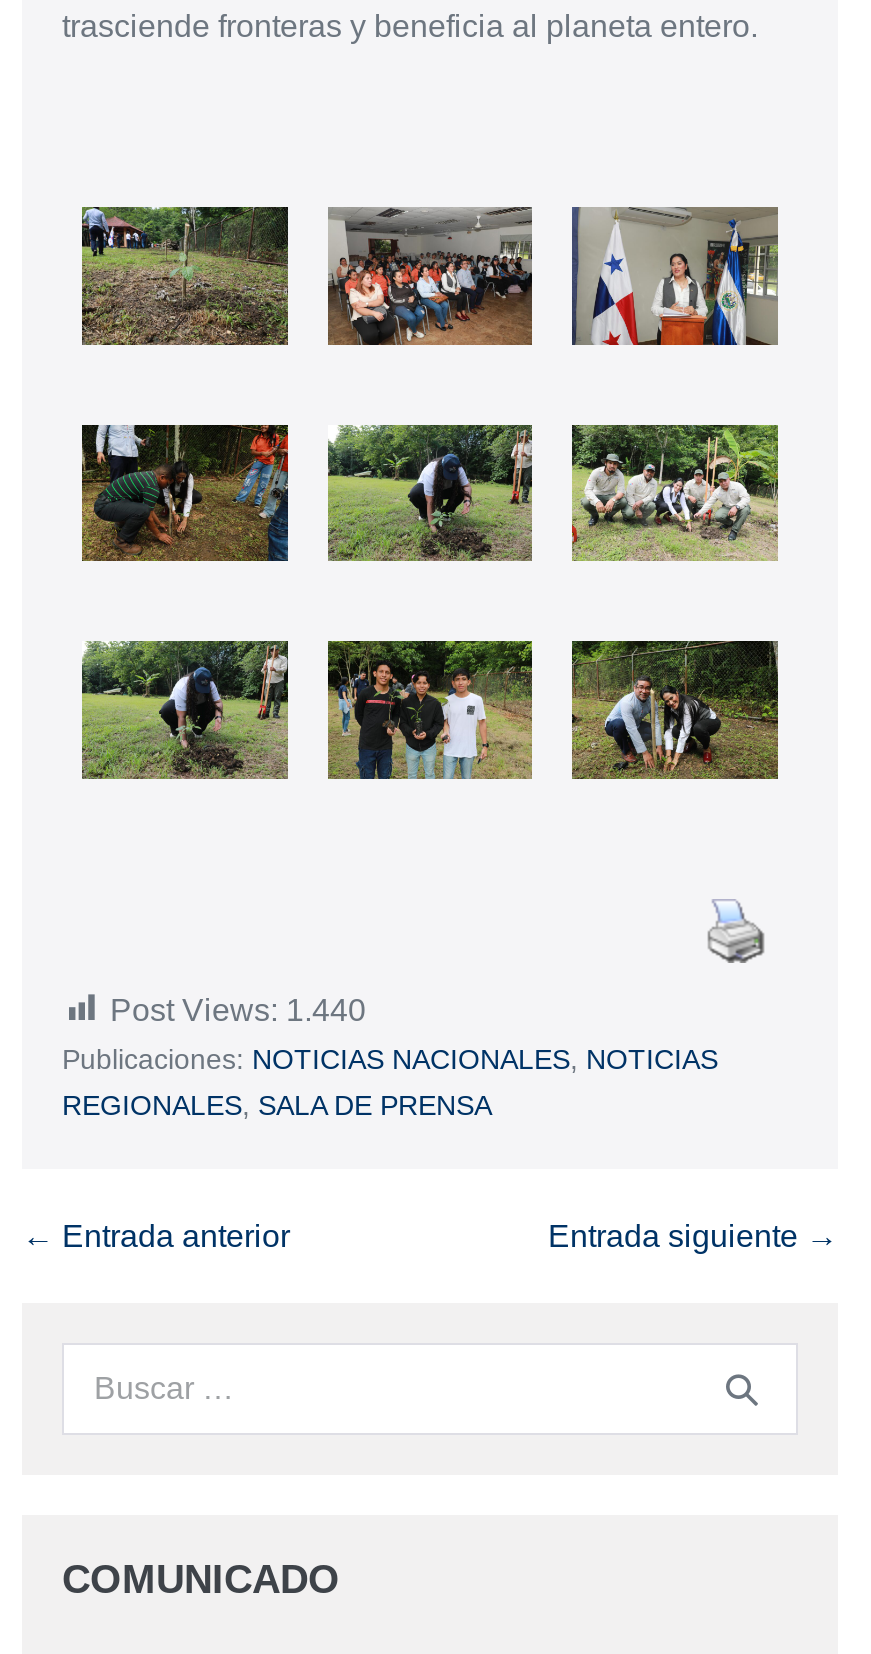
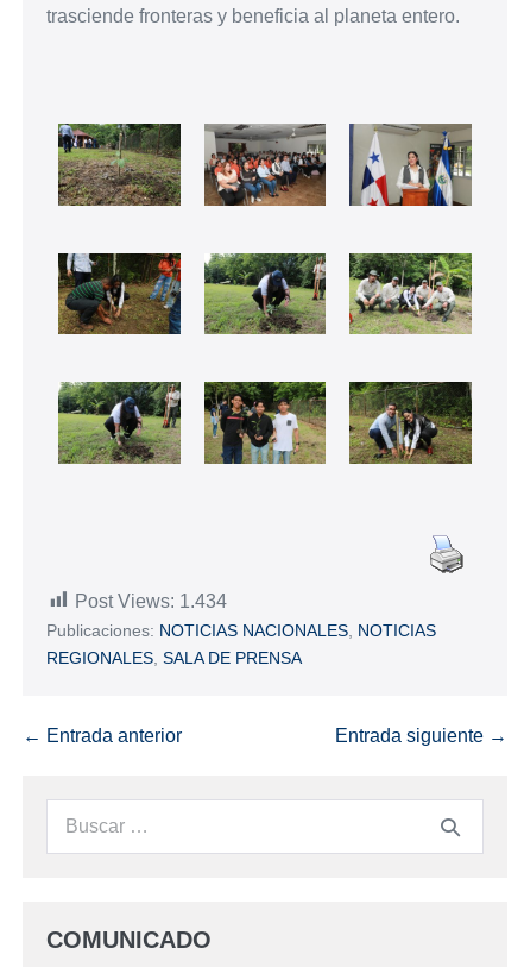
[110,992,366,1026] Post Views: 1.440 -> [75,591,227,611] Post Views: 1.434

